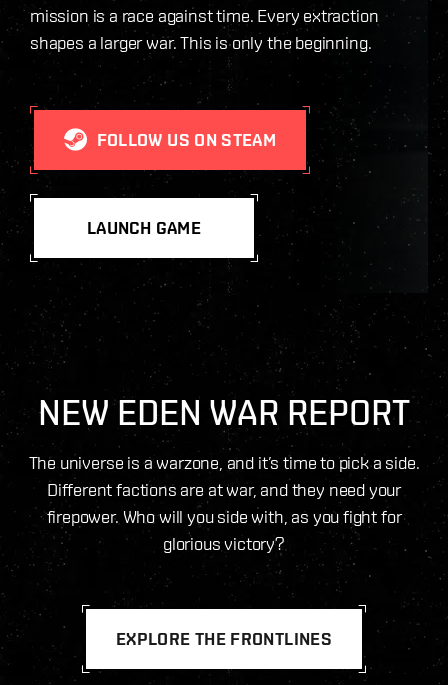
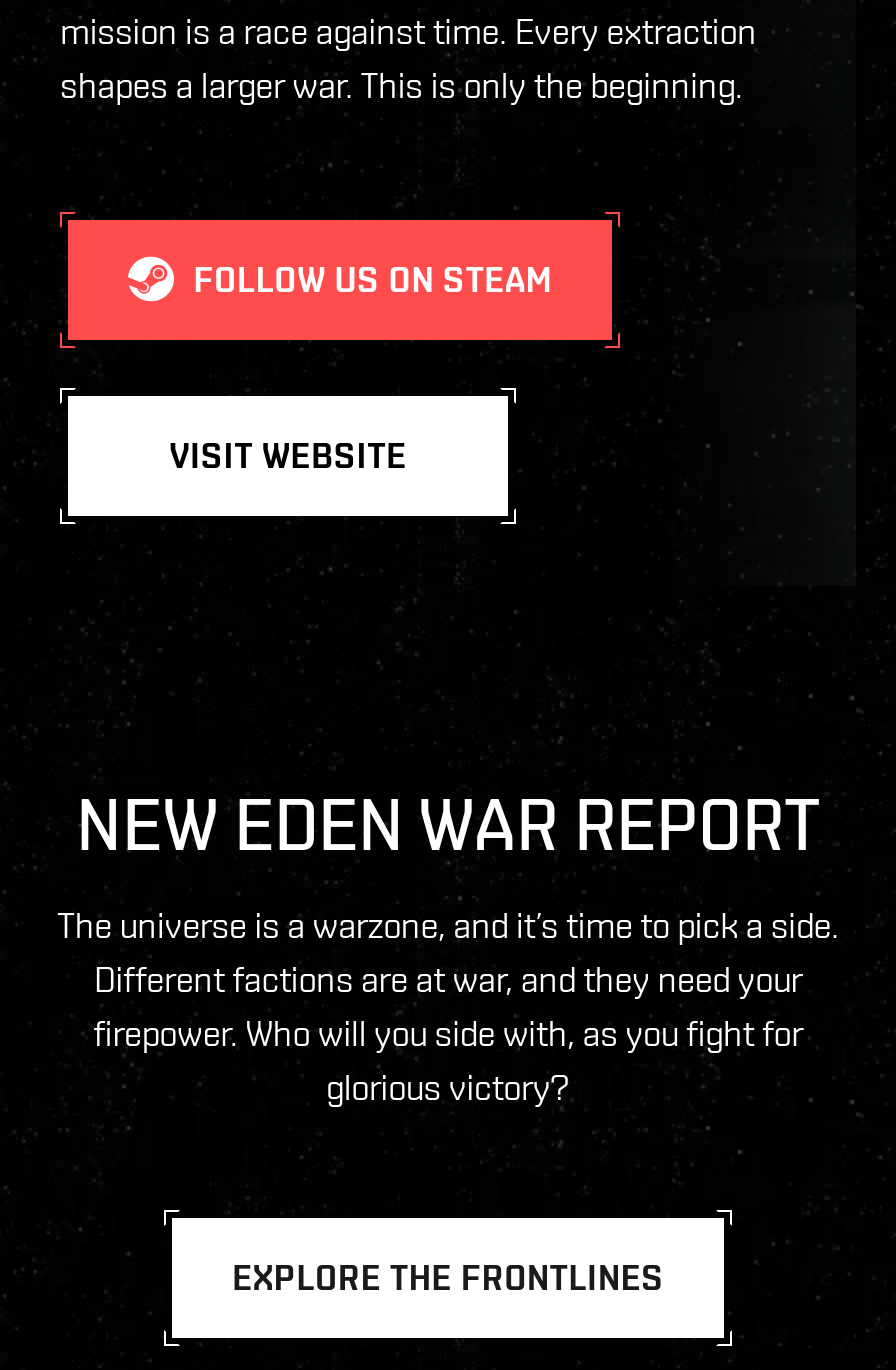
[87,216,201,237] LAUNCH GAME -> [169,433,407,475] VISIT WEBSITE

